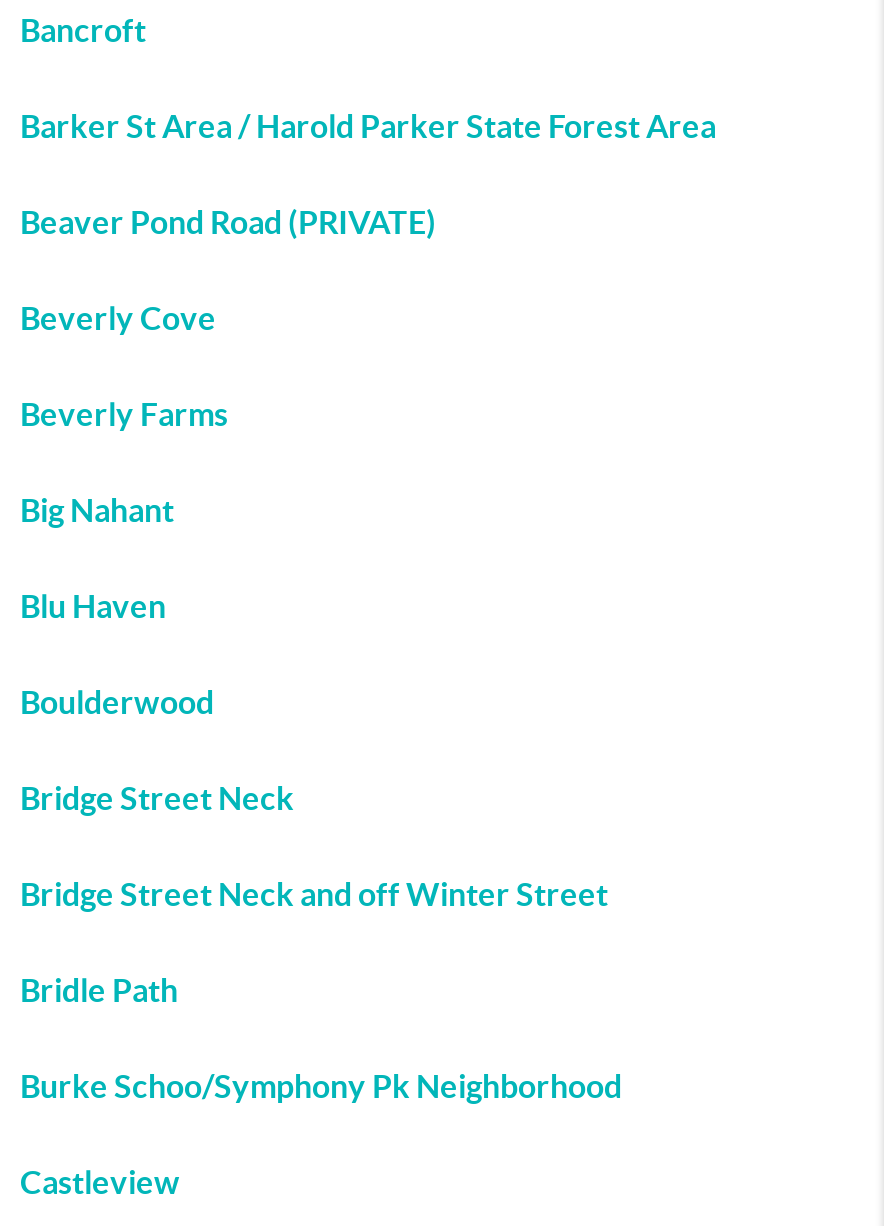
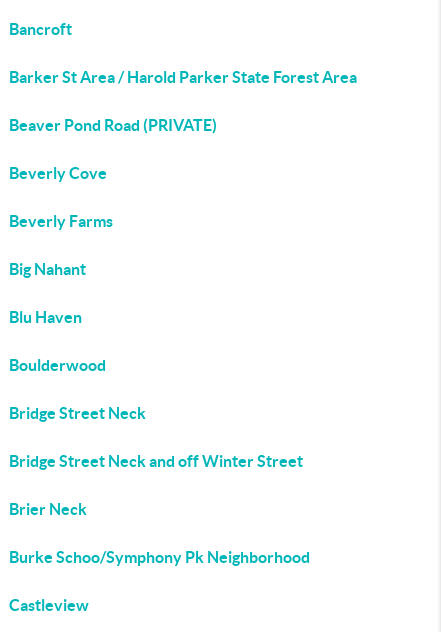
[20,972,178,1008] Bridle Path -> [9,500,87,518] Brier Neck

